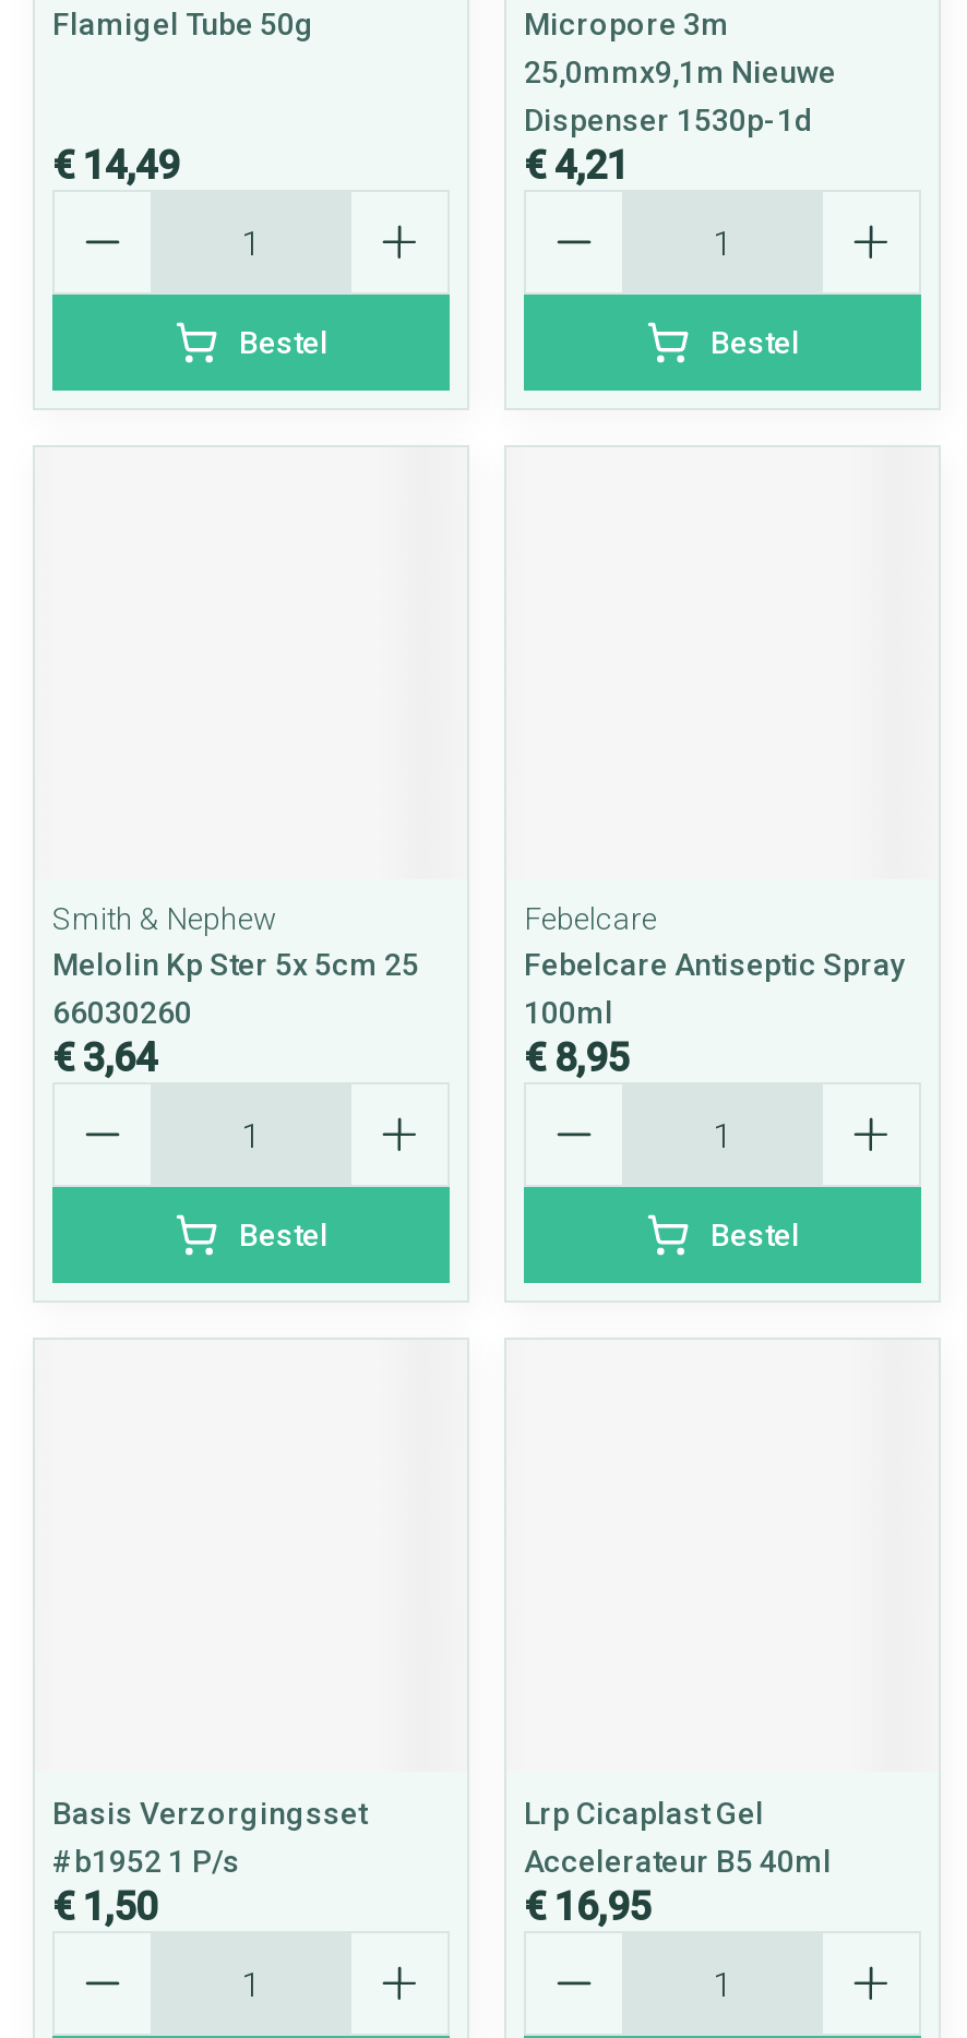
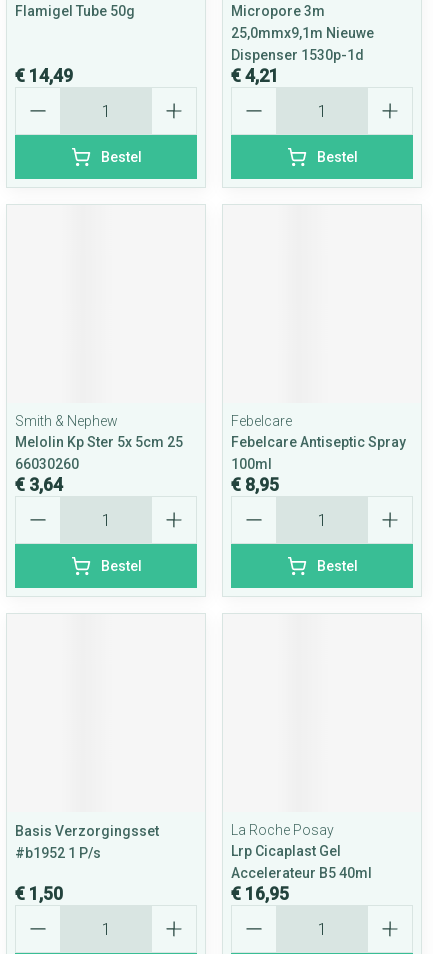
none -> [231,822,334,838] La Roche Posay

